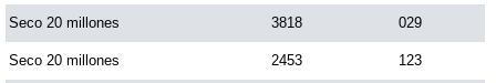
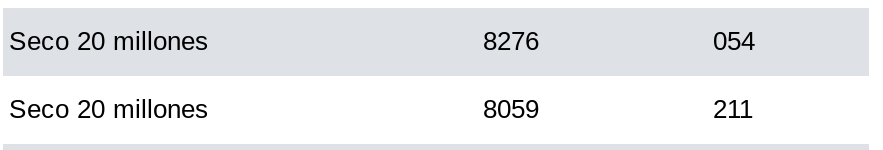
[271,14,302,31] 3818 -> [483,26,539,56] 8276
[399,14,422,31] 029 -> [713,26,755,56] 054
[271,52,302,69] 2453 -> [483,94,539,124] 8059
[399,52,422,69] 123 -> [713,94,753,124] 211

